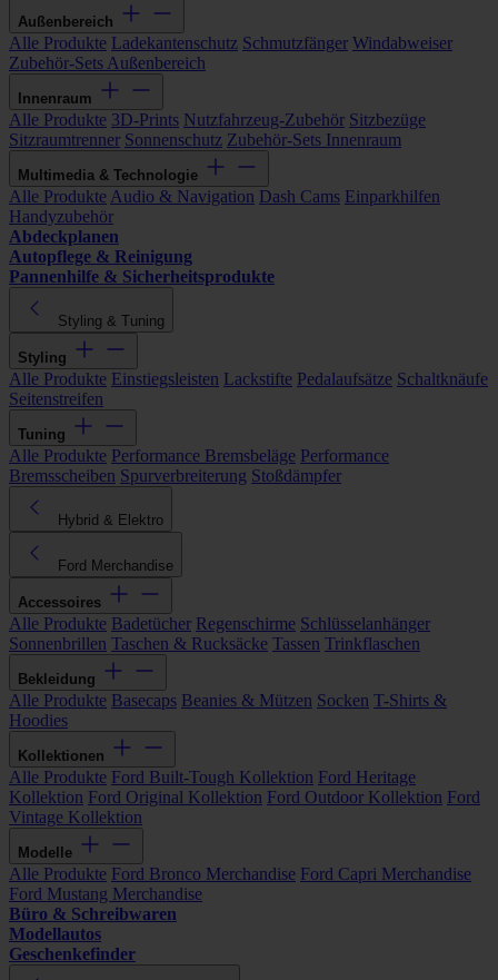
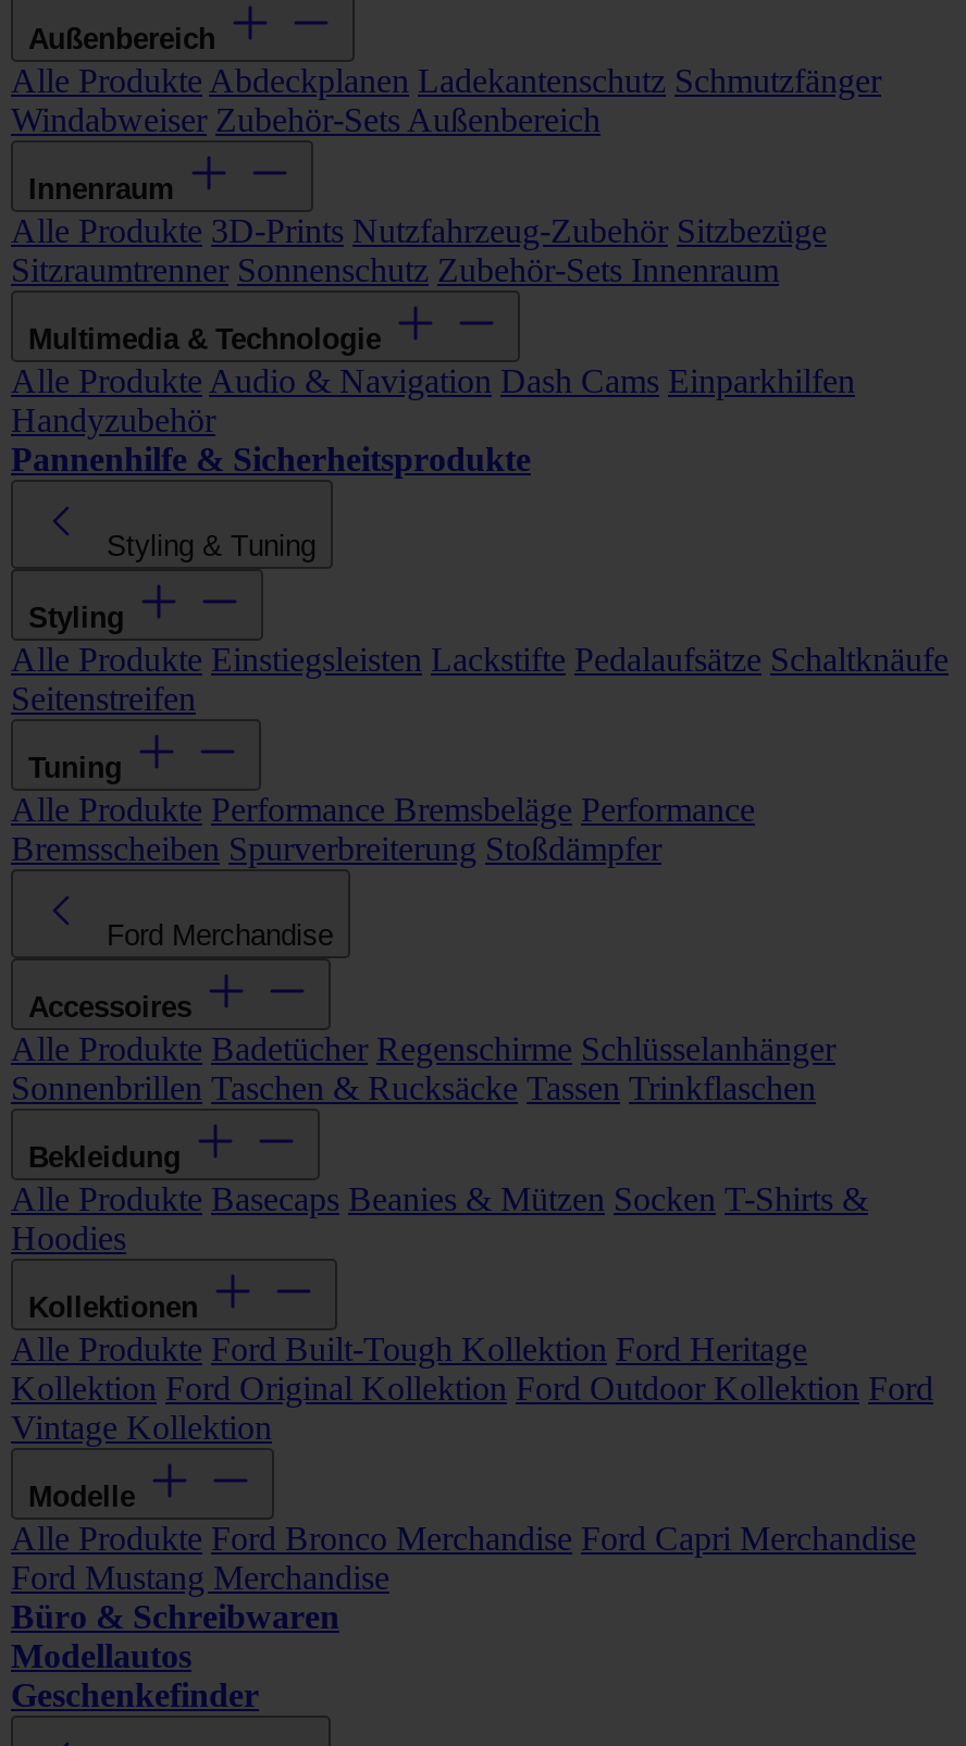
[9,33,452,72] Alle Produkte Ladekantenschutz Schmutzfänger Windabweiser | Zubehör-Sets Außenbereich -> [11,61,881,137] Alle Produkte Abdeckplanen Ladekantenschutz Schmutzfänger | Windabweiser Zubehör-Sets Außenbereich
[9,226,192,265] Abdeckplanen | Autopflege & Reinigung -> none
[58,511,163,528] Hybrid & Elektro -> none

